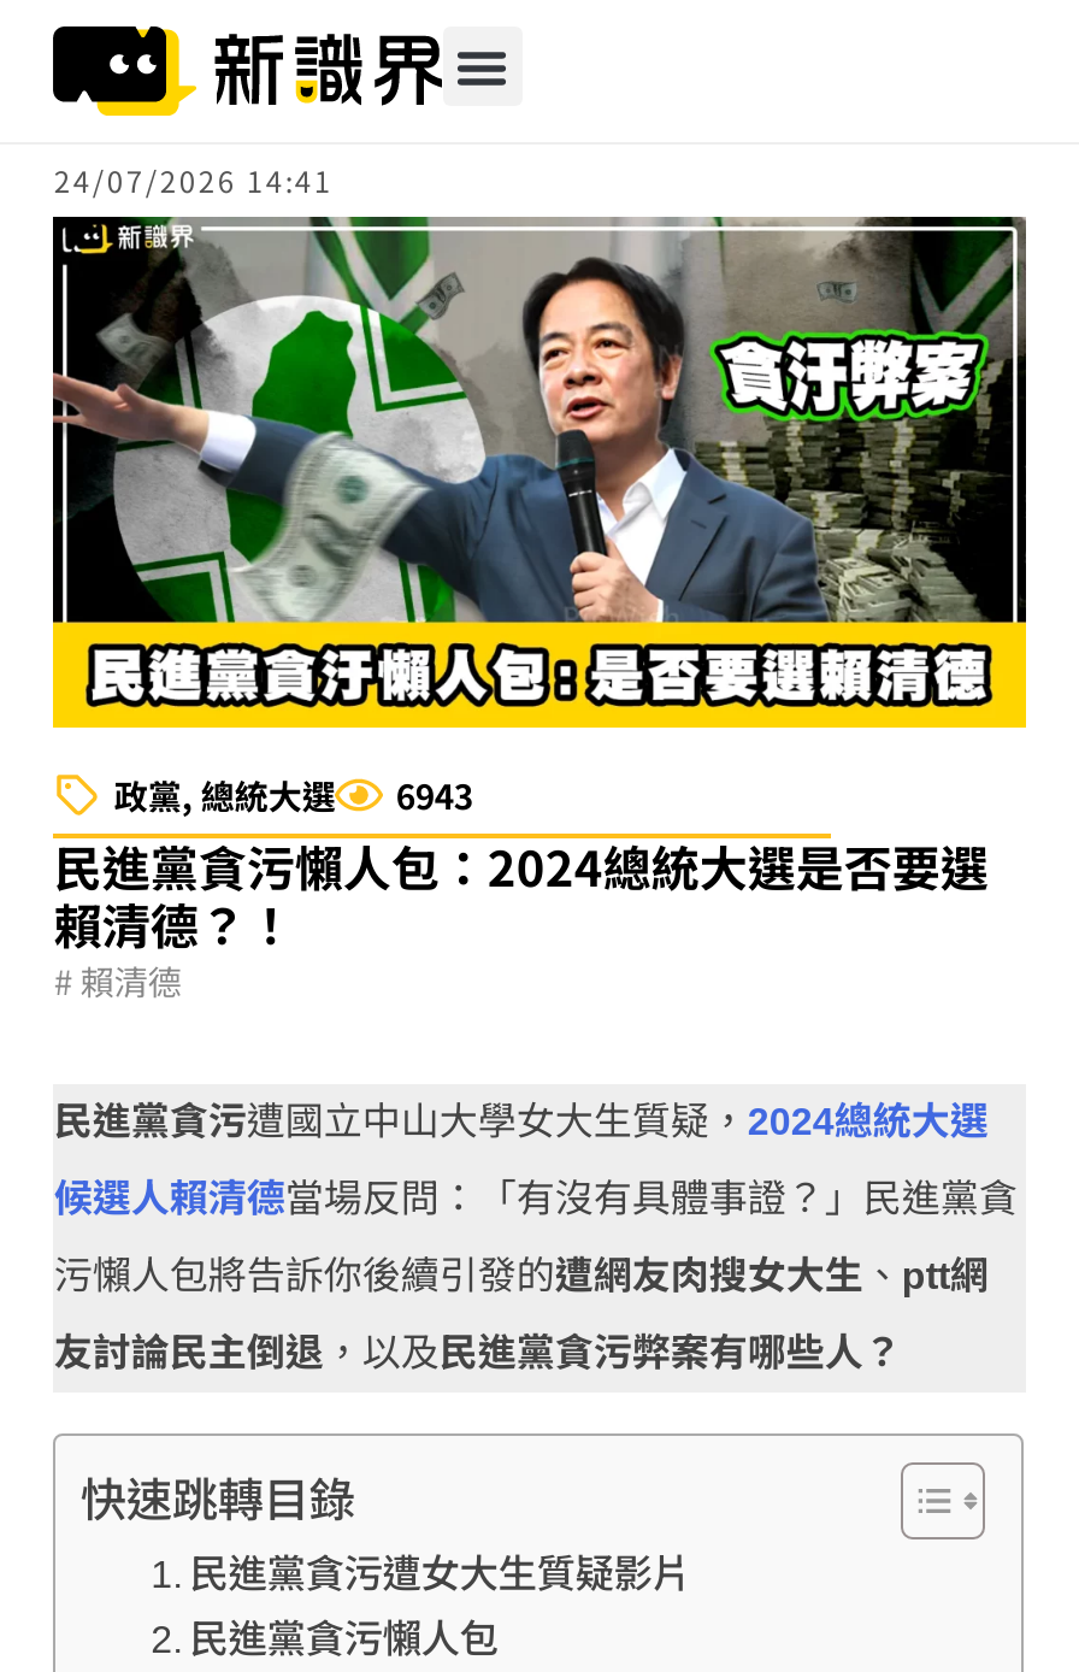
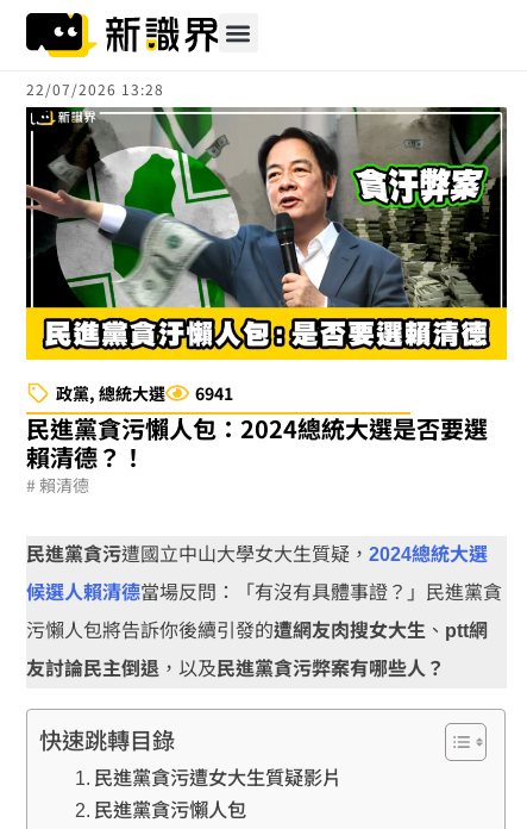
[54,159,333,200] 24/07/2026 14:41 -> [27,79,165,99] 22/07/2026 13:28
[114,771,473,819] 政黨,總統大選 6943 -> [56,381,234,405] 政黨,總統大選 6941

